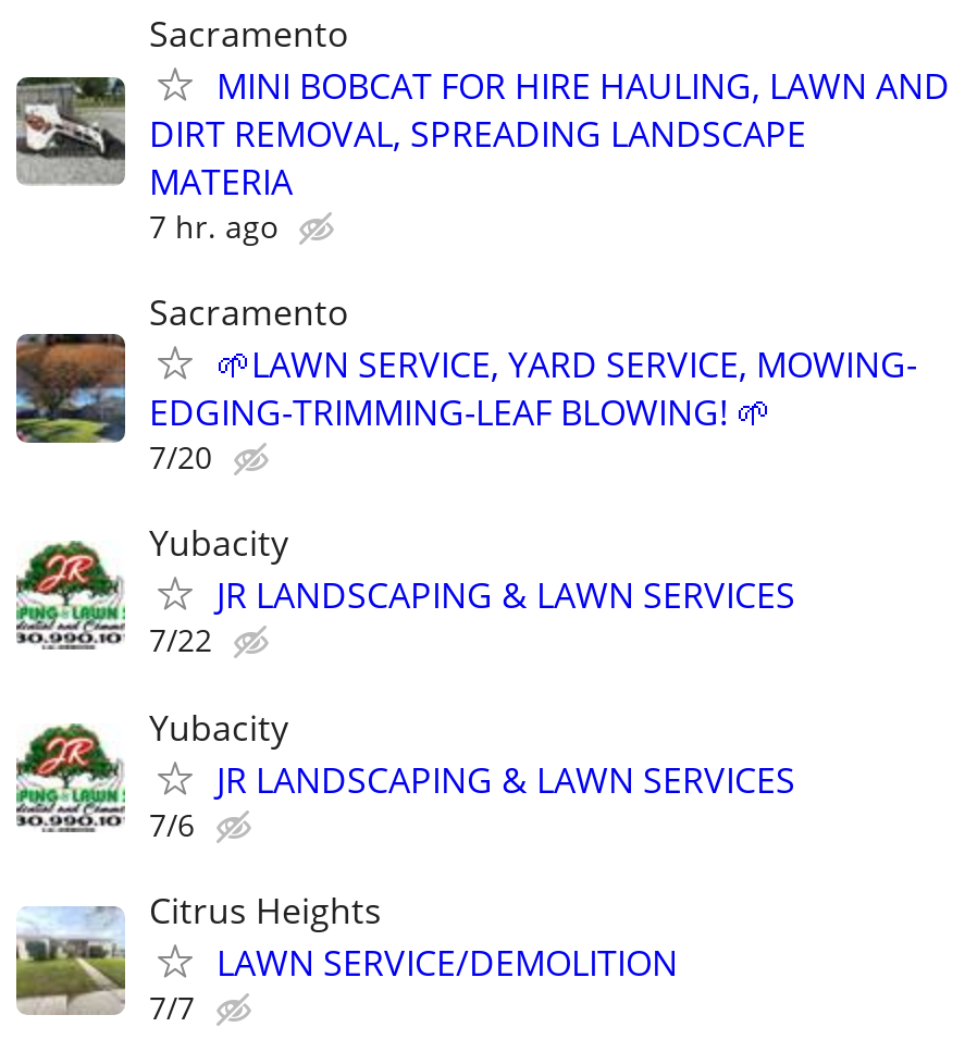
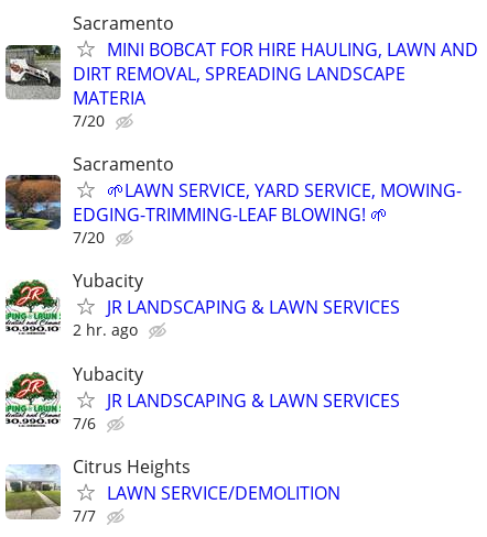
[149,205,277,247] 7 hr. ago -> [73,110,105,131] 7/20
[149,620,212,661] 7/22 -> [73,319,138,340] 2 hr. ago

